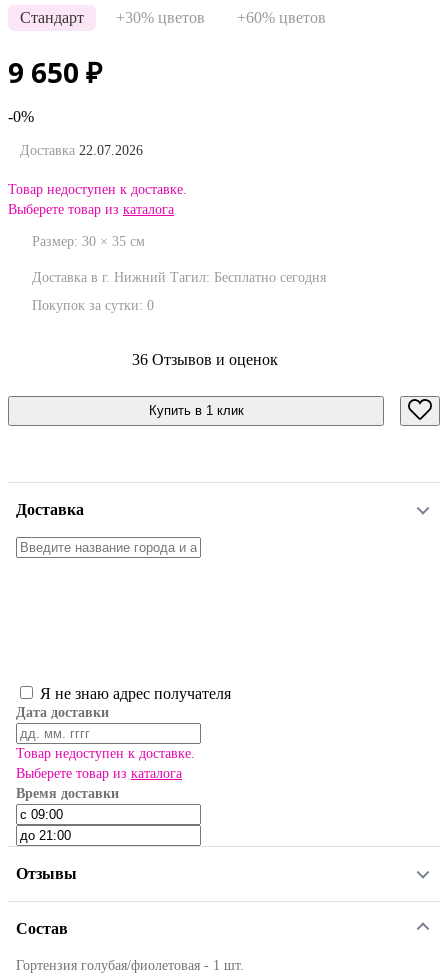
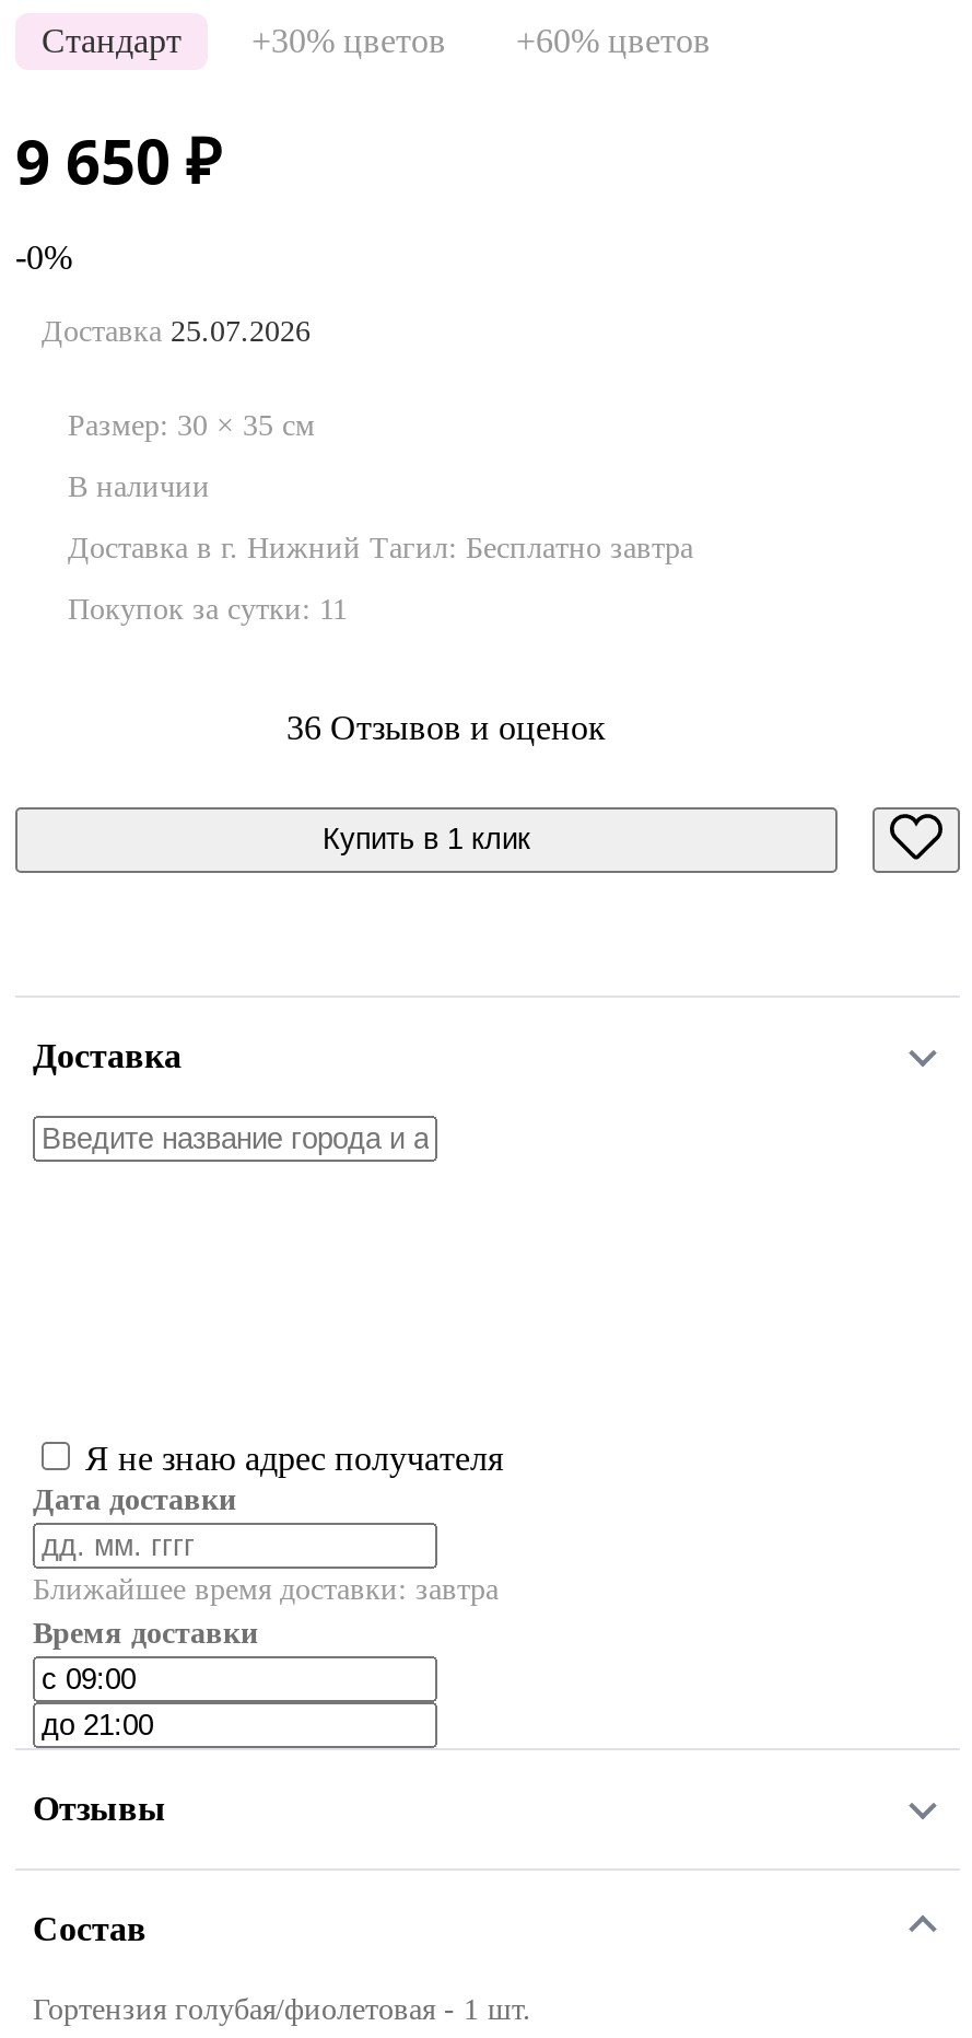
[8,143,187,217] Доставка 22.07.2026 | Товар недоступен к доставке. | Выберете товар из каталога -> [42,315,311,347] Доставка 25.07.2026
[32,270,326,313] Доставка в г. Нижний Тагил: Бесплатно сегодня | Покупок за сутки: 0 -> [68,470,693,625] В наличии | Доставка в г. Нижний Тагил: Бесплатно завтра | Покупок за сутки: 11
[16,746,195,781] Товар недоступен к доставке. | Выберете товар из каталога -> [33,1573,499,1605] Ближайшее время доставки: завтра

